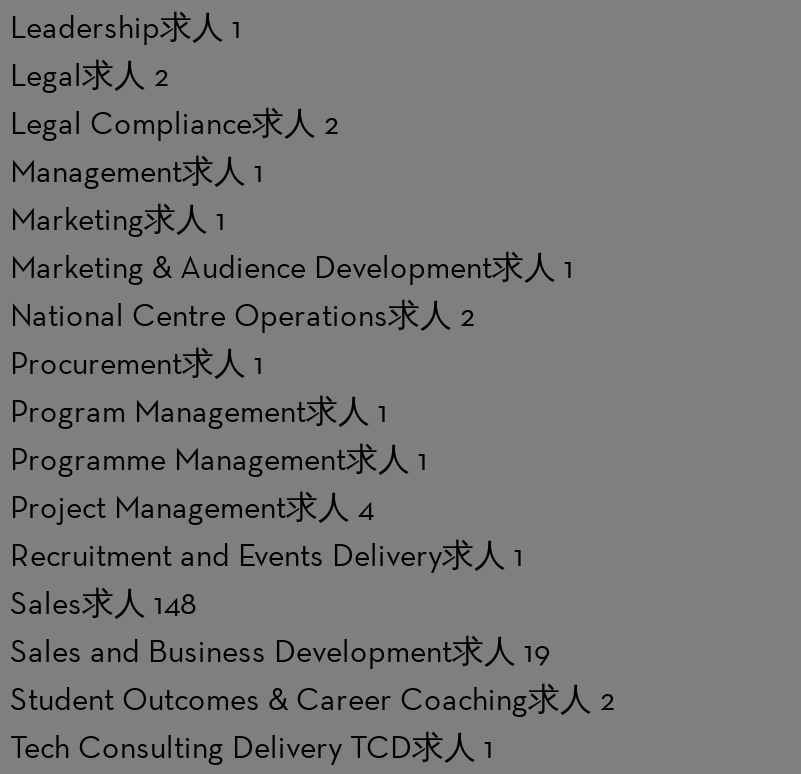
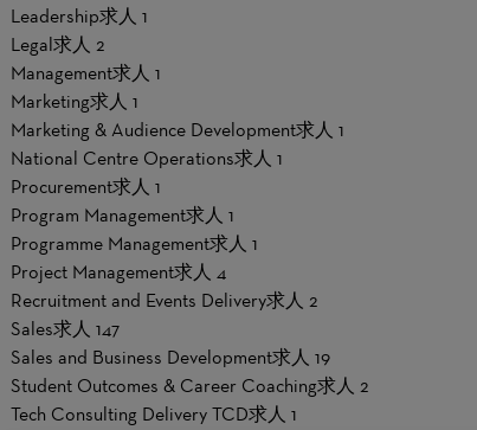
[10,104,340,142] Legal Compliance求人2 -> none
[10,296,476,334] National Centre Operations求人2 -> [11,147,283,169] National Centre Operations求人1
[10,536,524,574] Recruitment and Events Delivery求人1 -> [11,289,318,312] Recruitment and Events Delivery求人2
[10,584,196,622] Sales求人148 -> [11,317,120,340] Sales求人147

